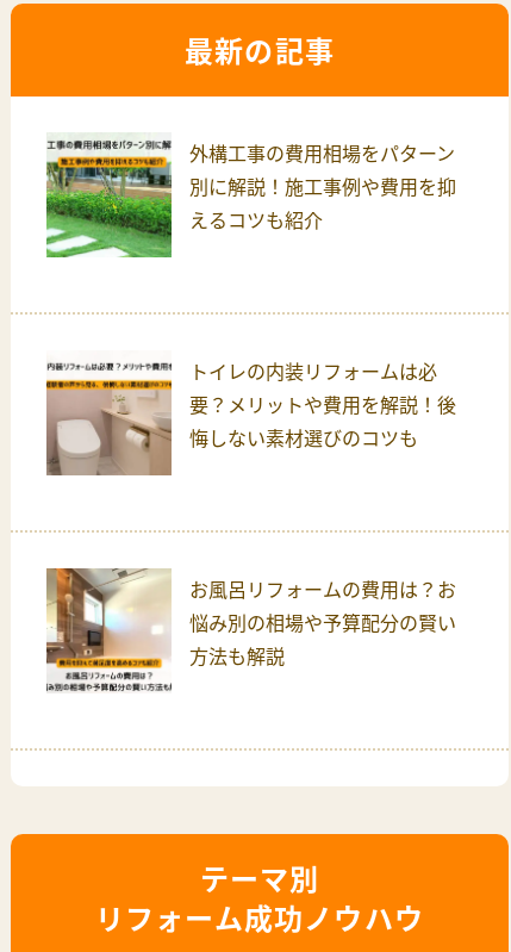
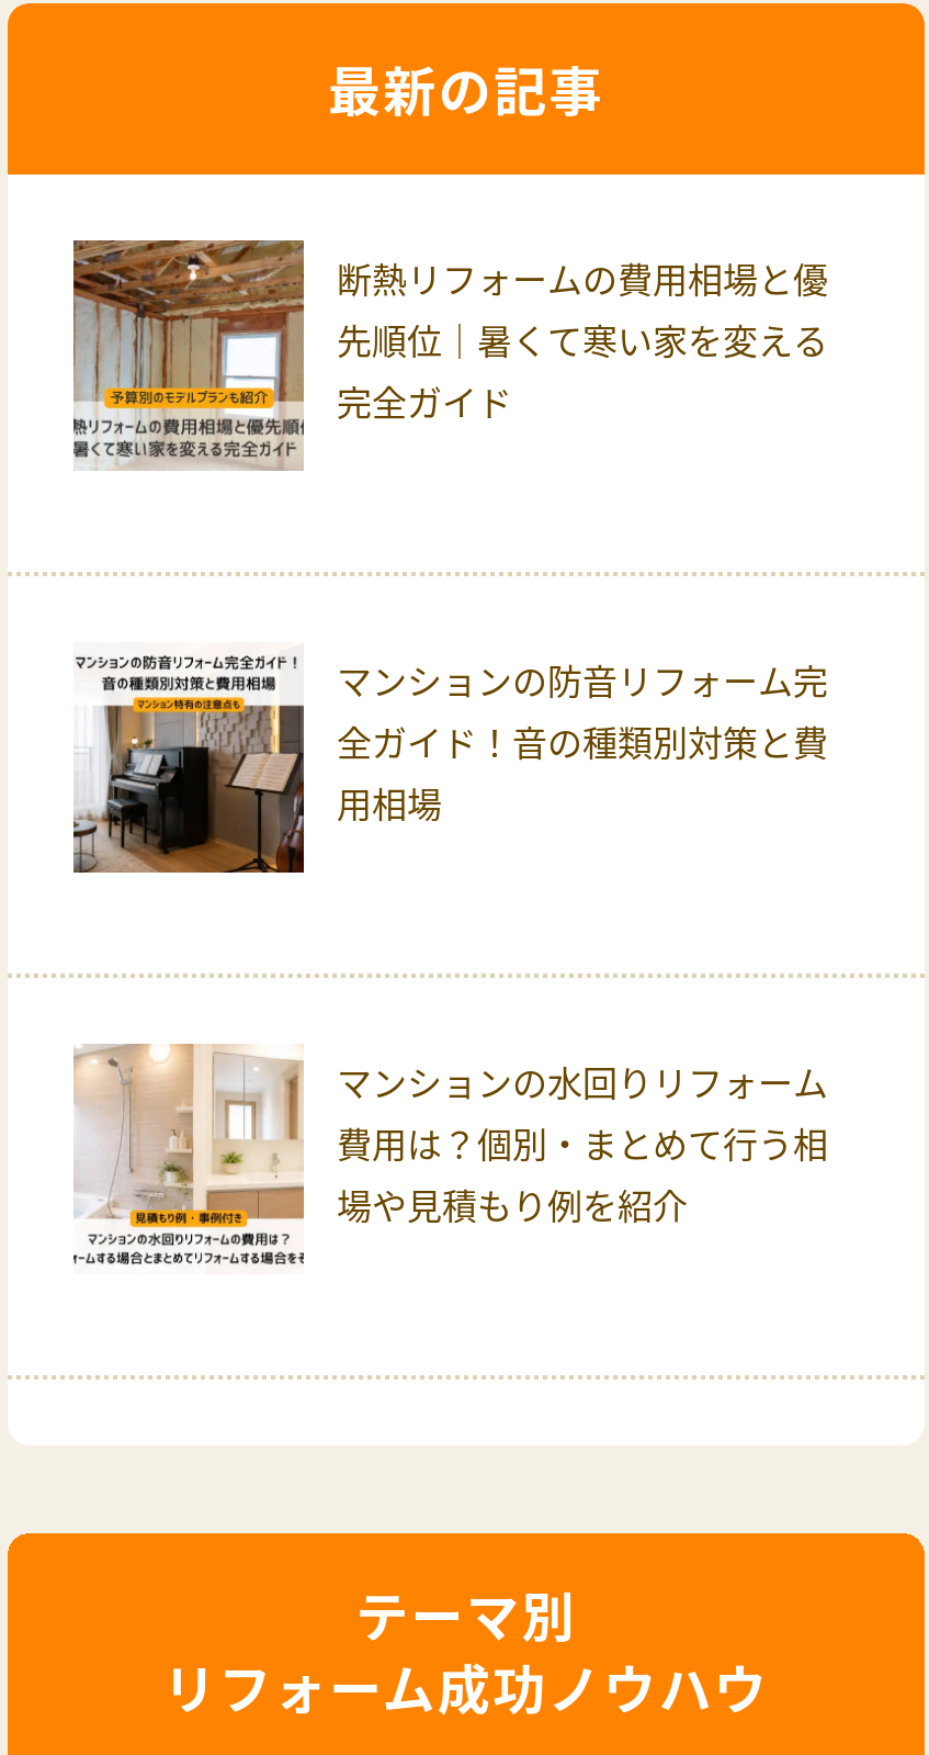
[46,132,456,259] [image] | 外構工事の費用相場をパターン | 別に解説！施工事例や費用を抑 | えるコツも紹介 -> [71,238,828,471] [image] | 断熱リフォームの費用相場と優 | 先順位｜暑くて寒い家を変える | 完全ガイド
[45,357,456,475] [image] | トイレの内装リフォームは必 | 要？メリットや費用を解説！後 | 悔しない素材選びのコツも -> [73,653,828,873] [image] | マンションの防音リフォーム完 | 全ガイド！音の種類別対策と費 | 用相場
[45,567,456,692] [image] | お風呂リフォームの費用は？お | 悩み別の相場や予算配分の賢い | 方法も解説 -> [73,1044,828,1270] [image] | マンションの水回りリフォーム | 費用は？個別・まとめて行う相 | 場や見積もり例を紹介

